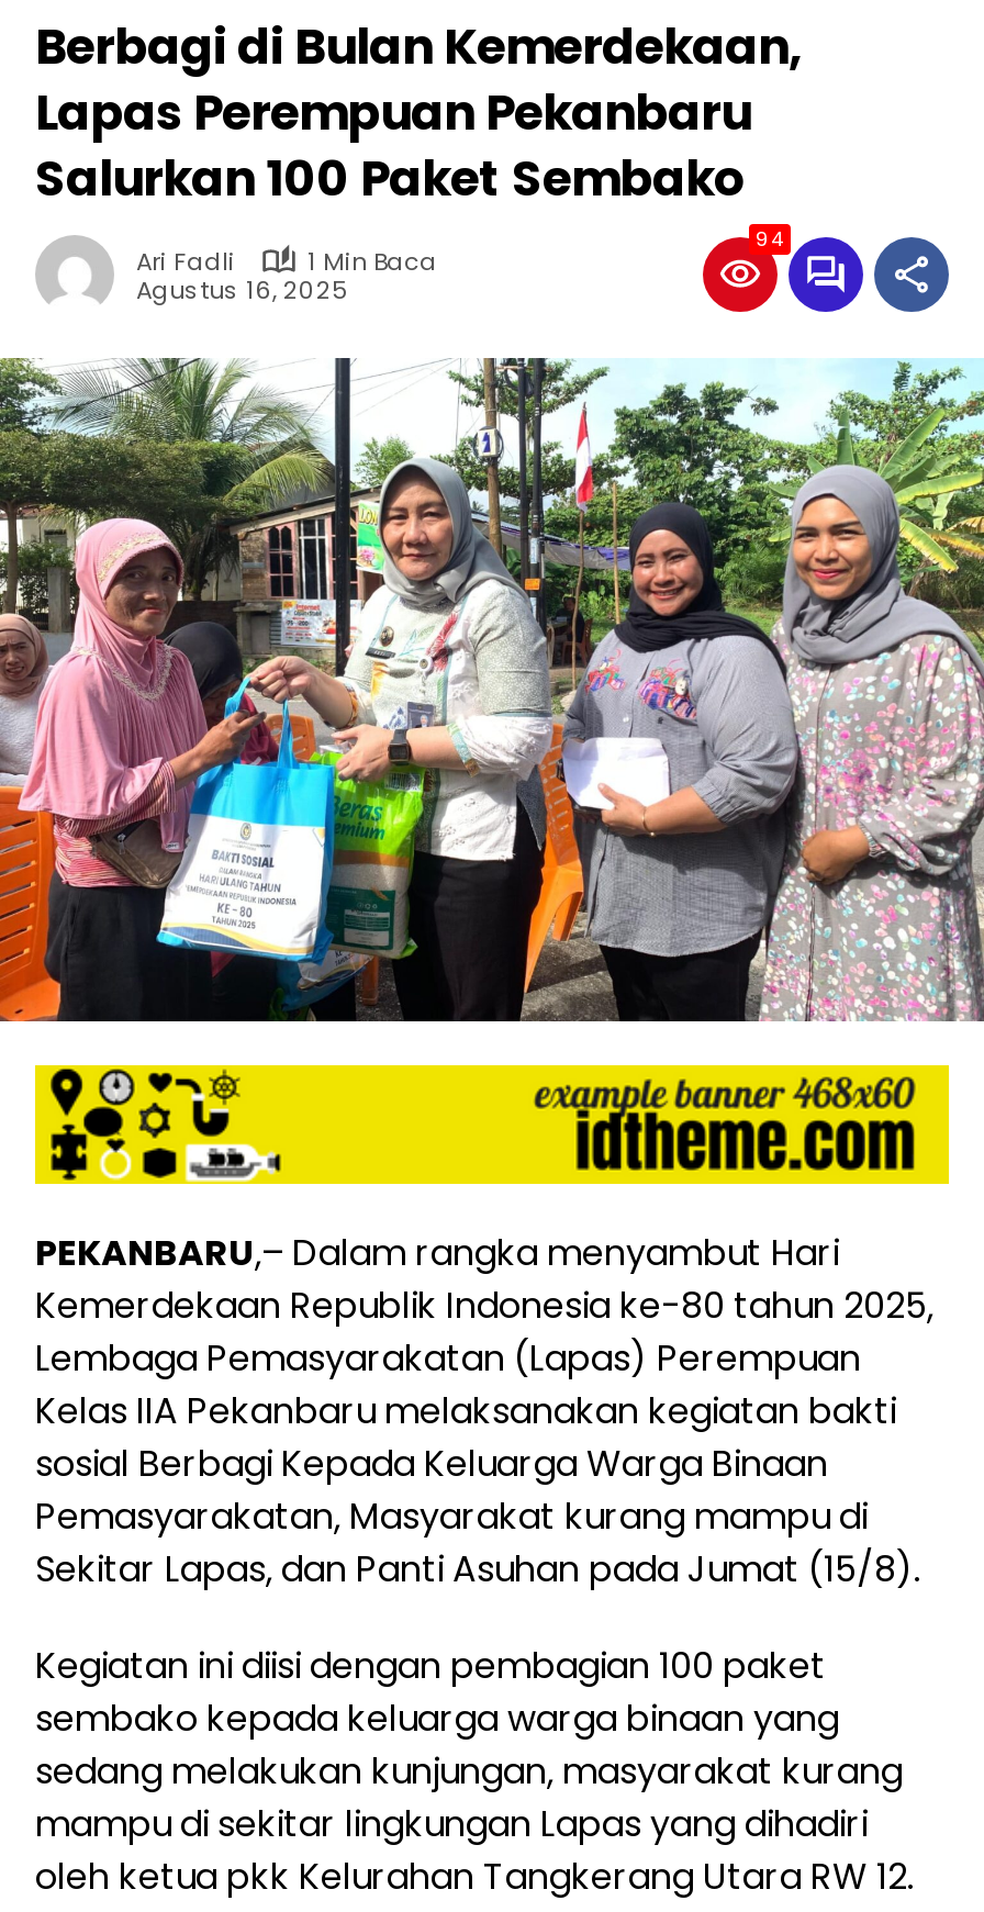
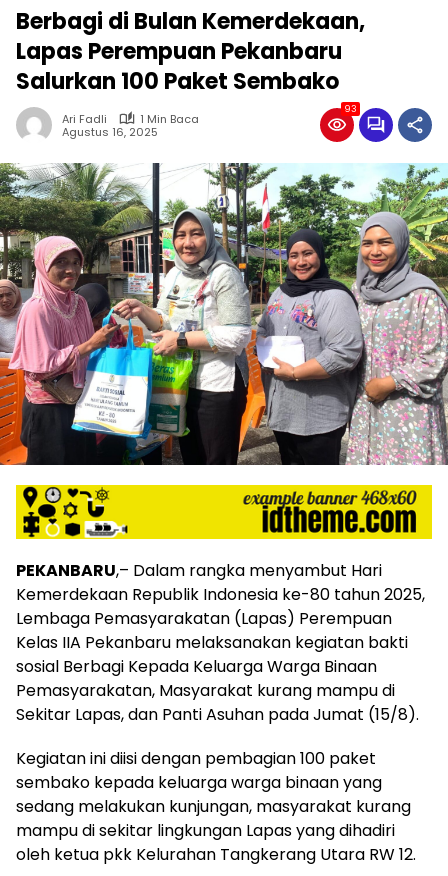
[756,226,784,252] 94 -> [344,103,357,115] 93

